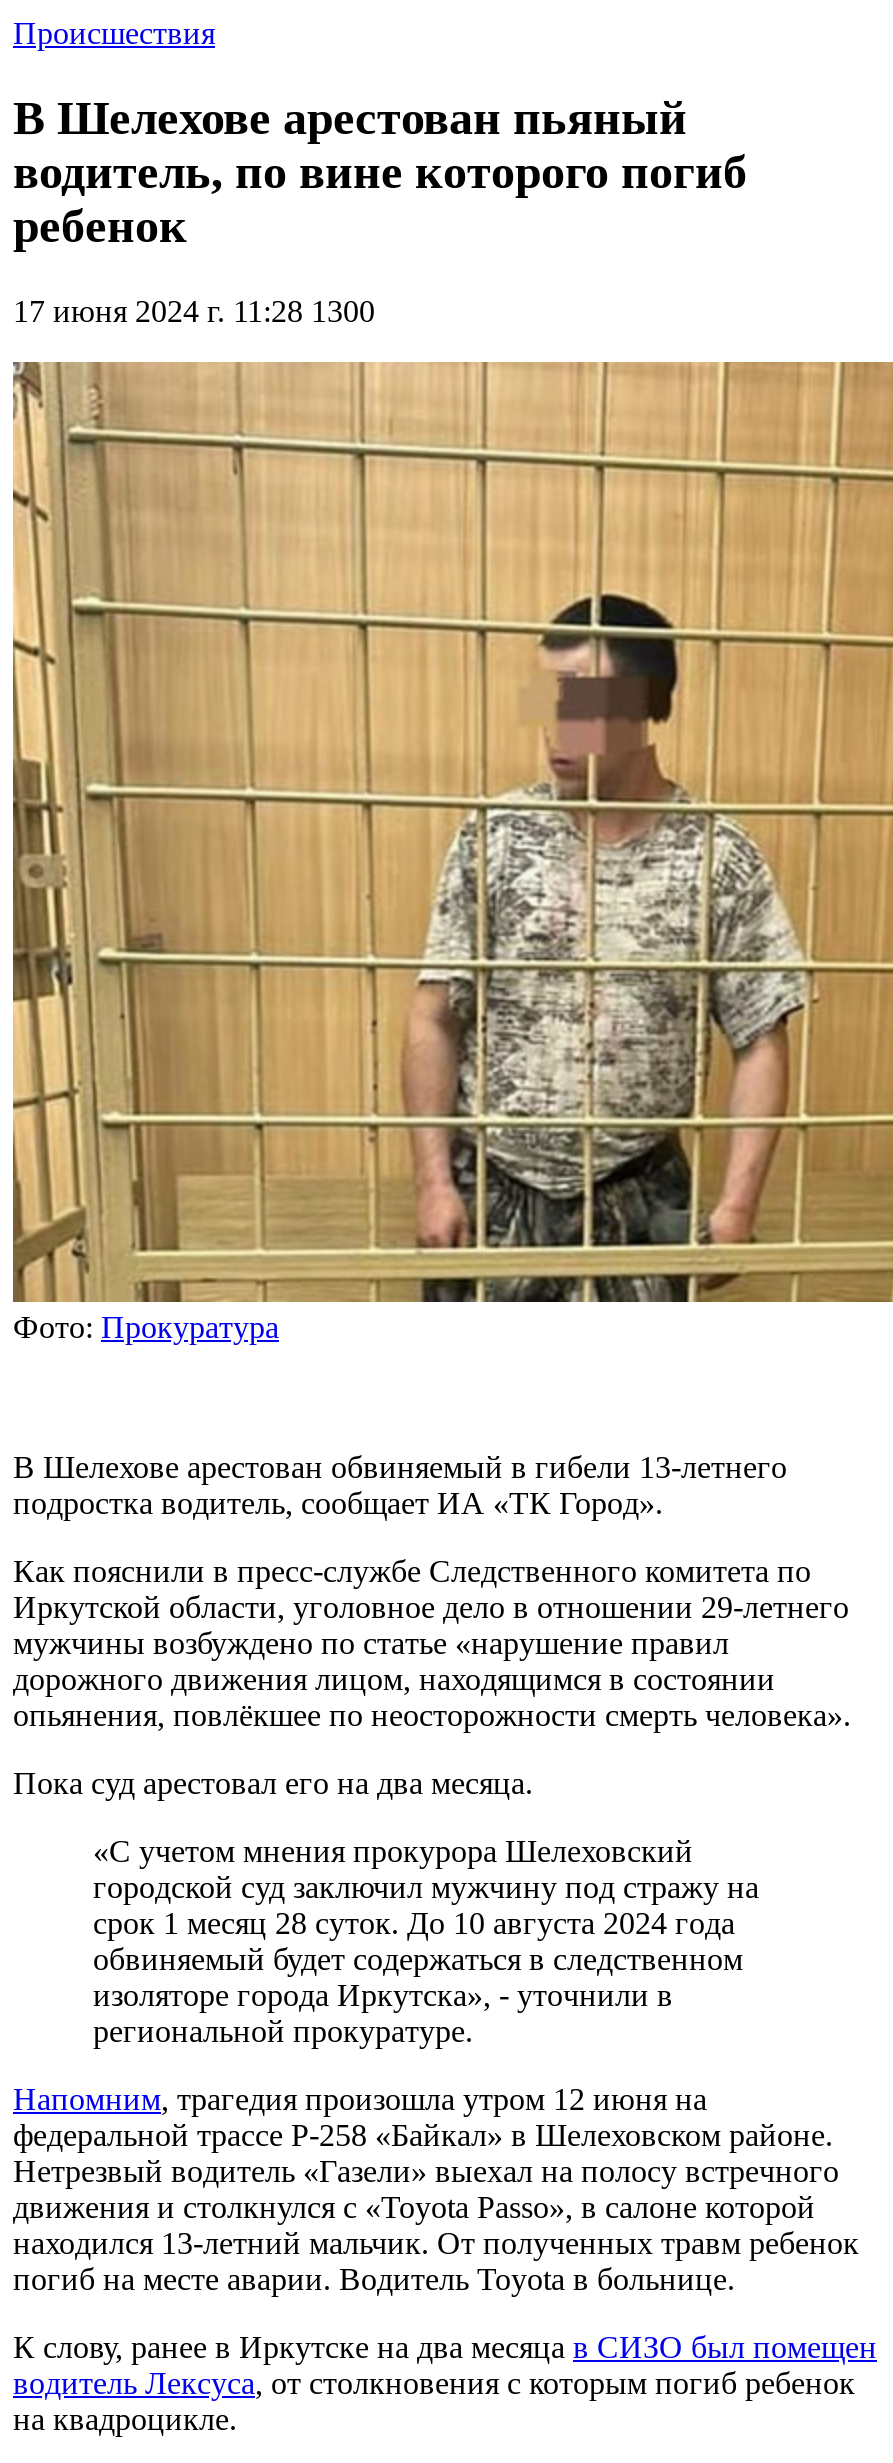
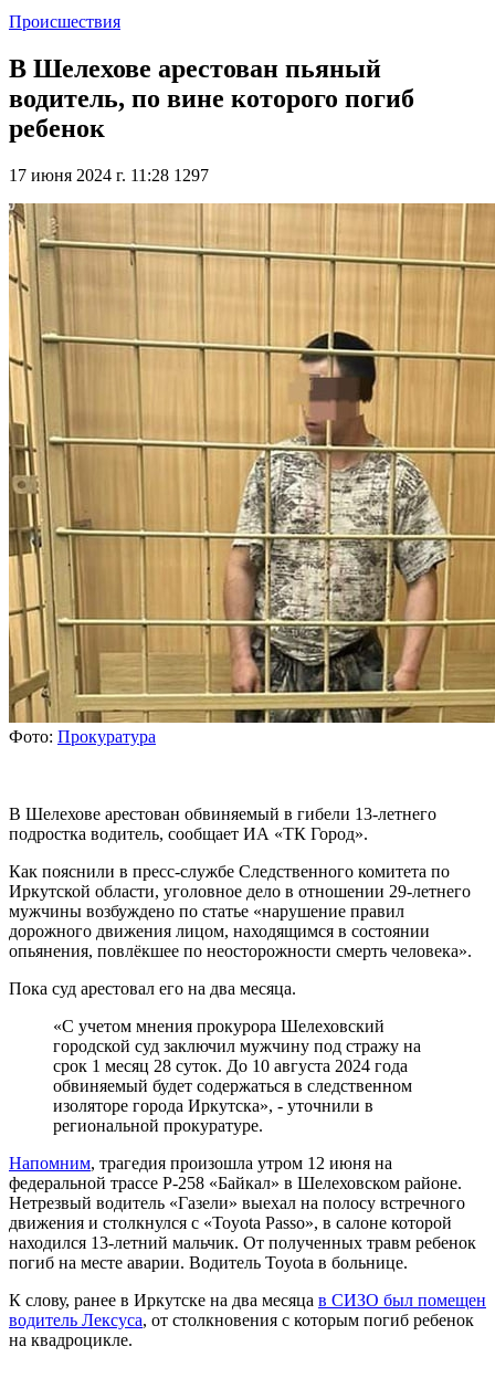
[13,294,375,328] 17 июня 2024 г. 11:28 1300 -> [9,166,209,185] 17 июня 2024 г. 11:28 1297

